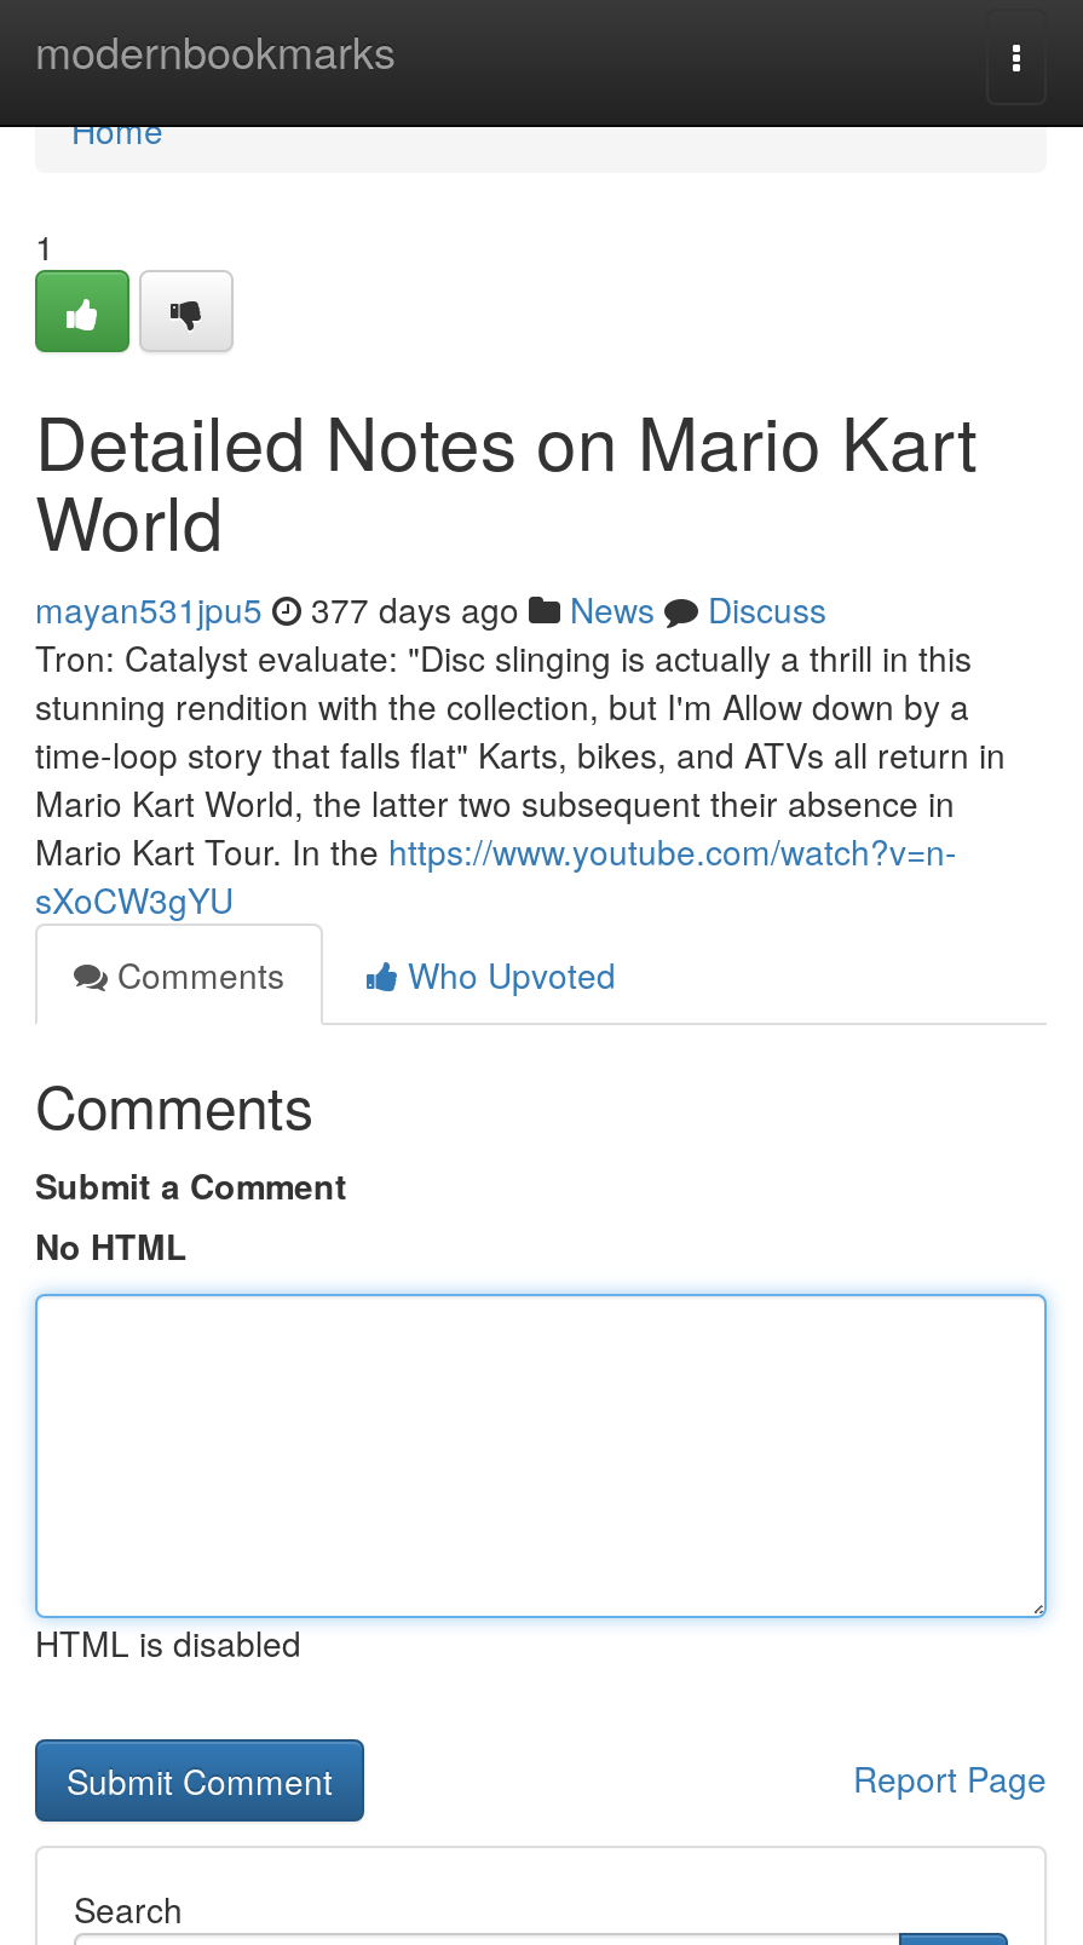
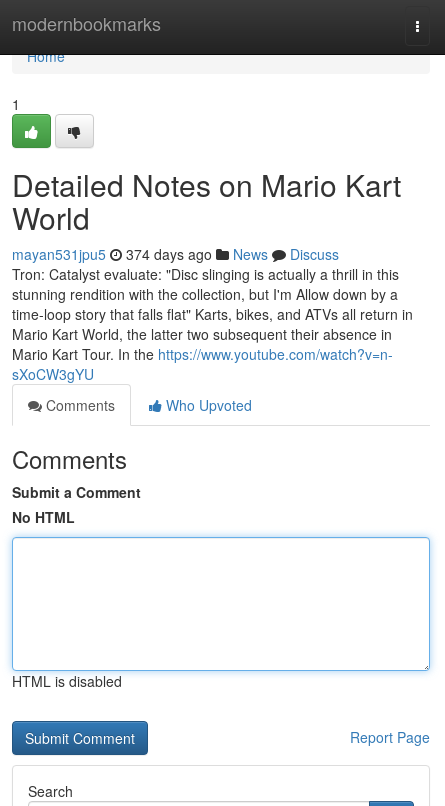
[35,585,826,633] mayan531jpu5 377 days ago News Discuss -> [12,244,339,264] mayan531jpu5 374 days ago News Discuss

